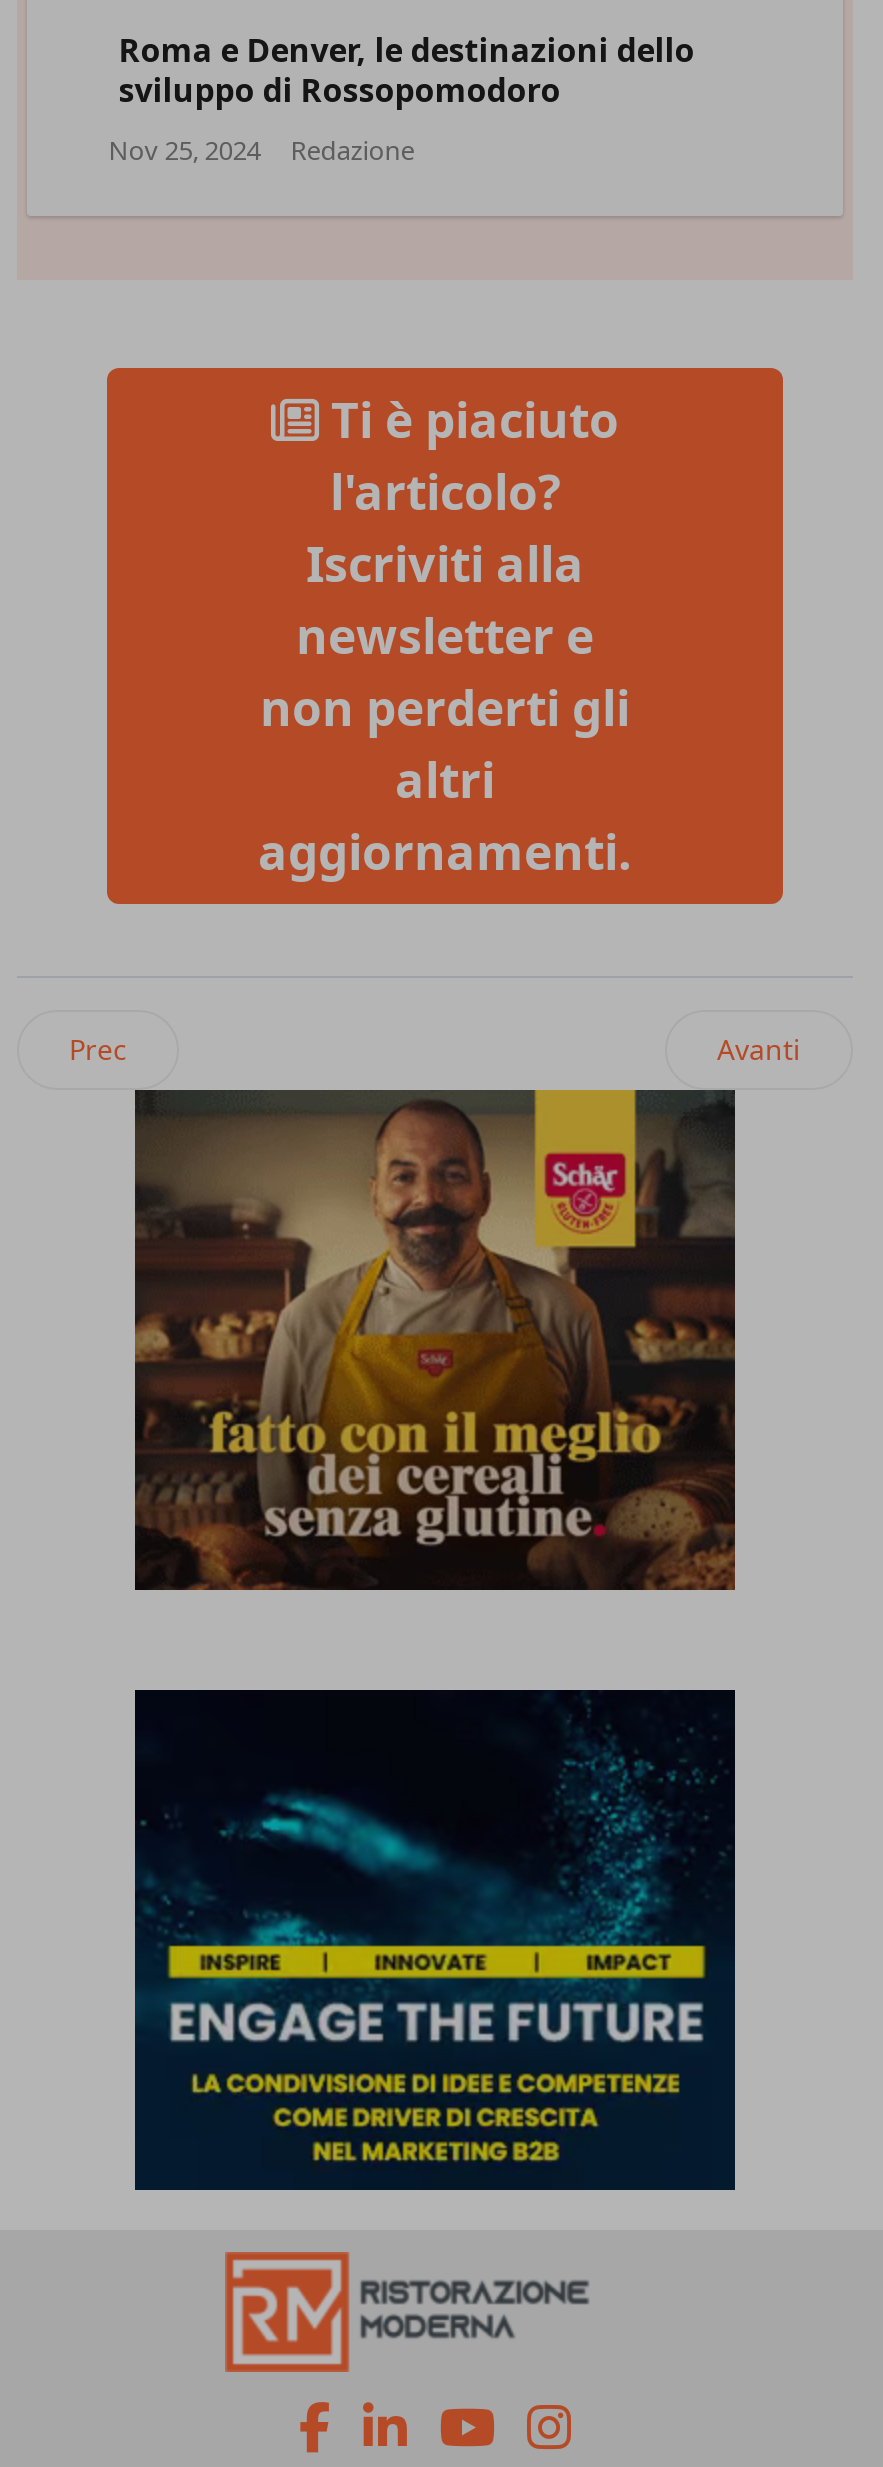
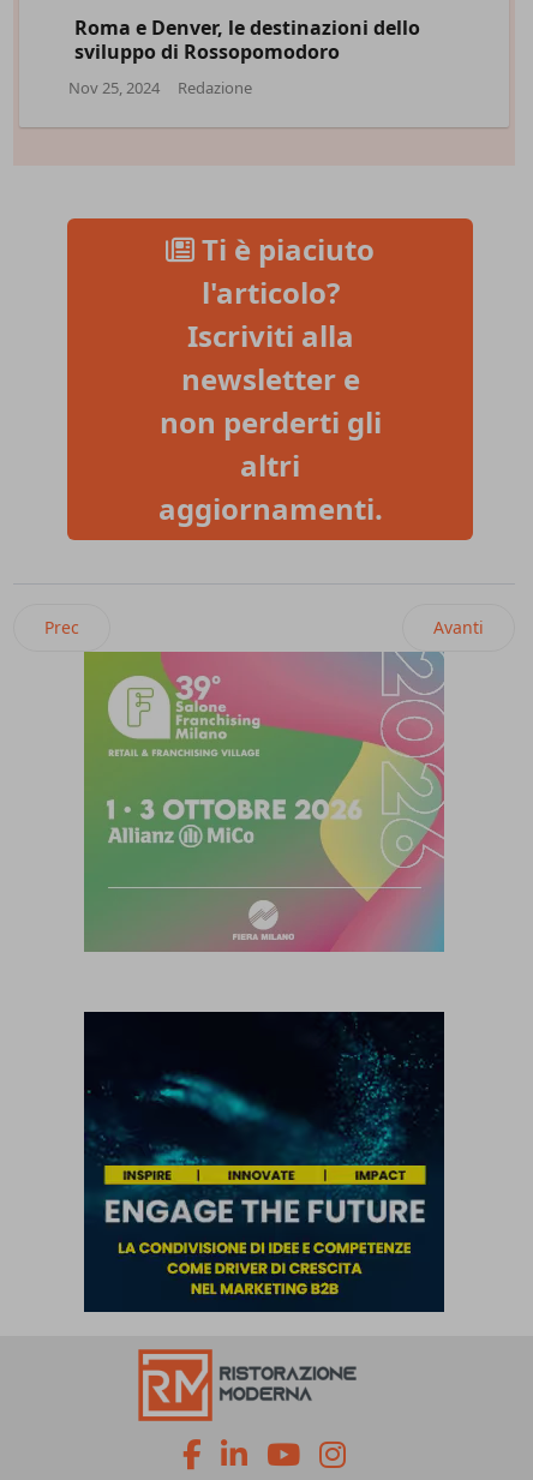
[133,1088,737,1592] [image] -> [83,651,445,953] [image]

